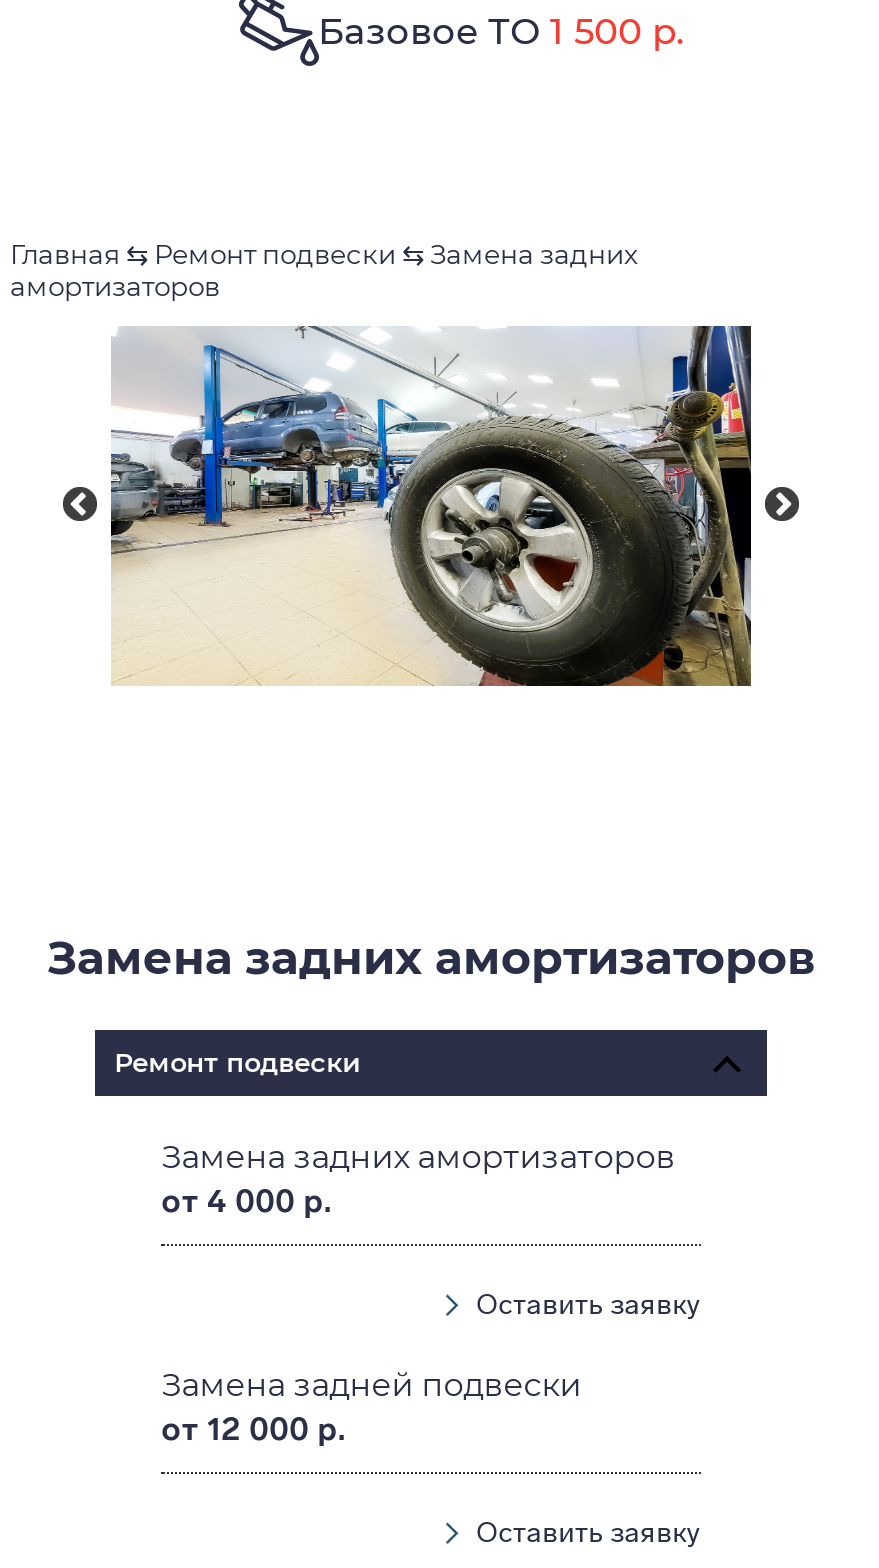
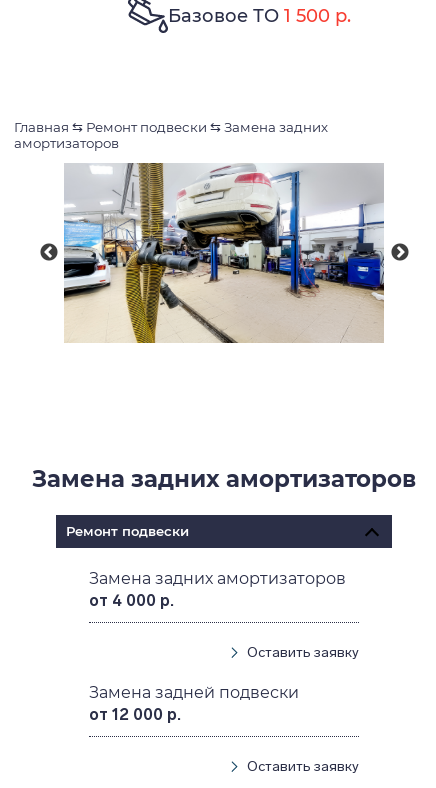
[109,326,753,688] [image] -> [57,162,392,344] [image]

